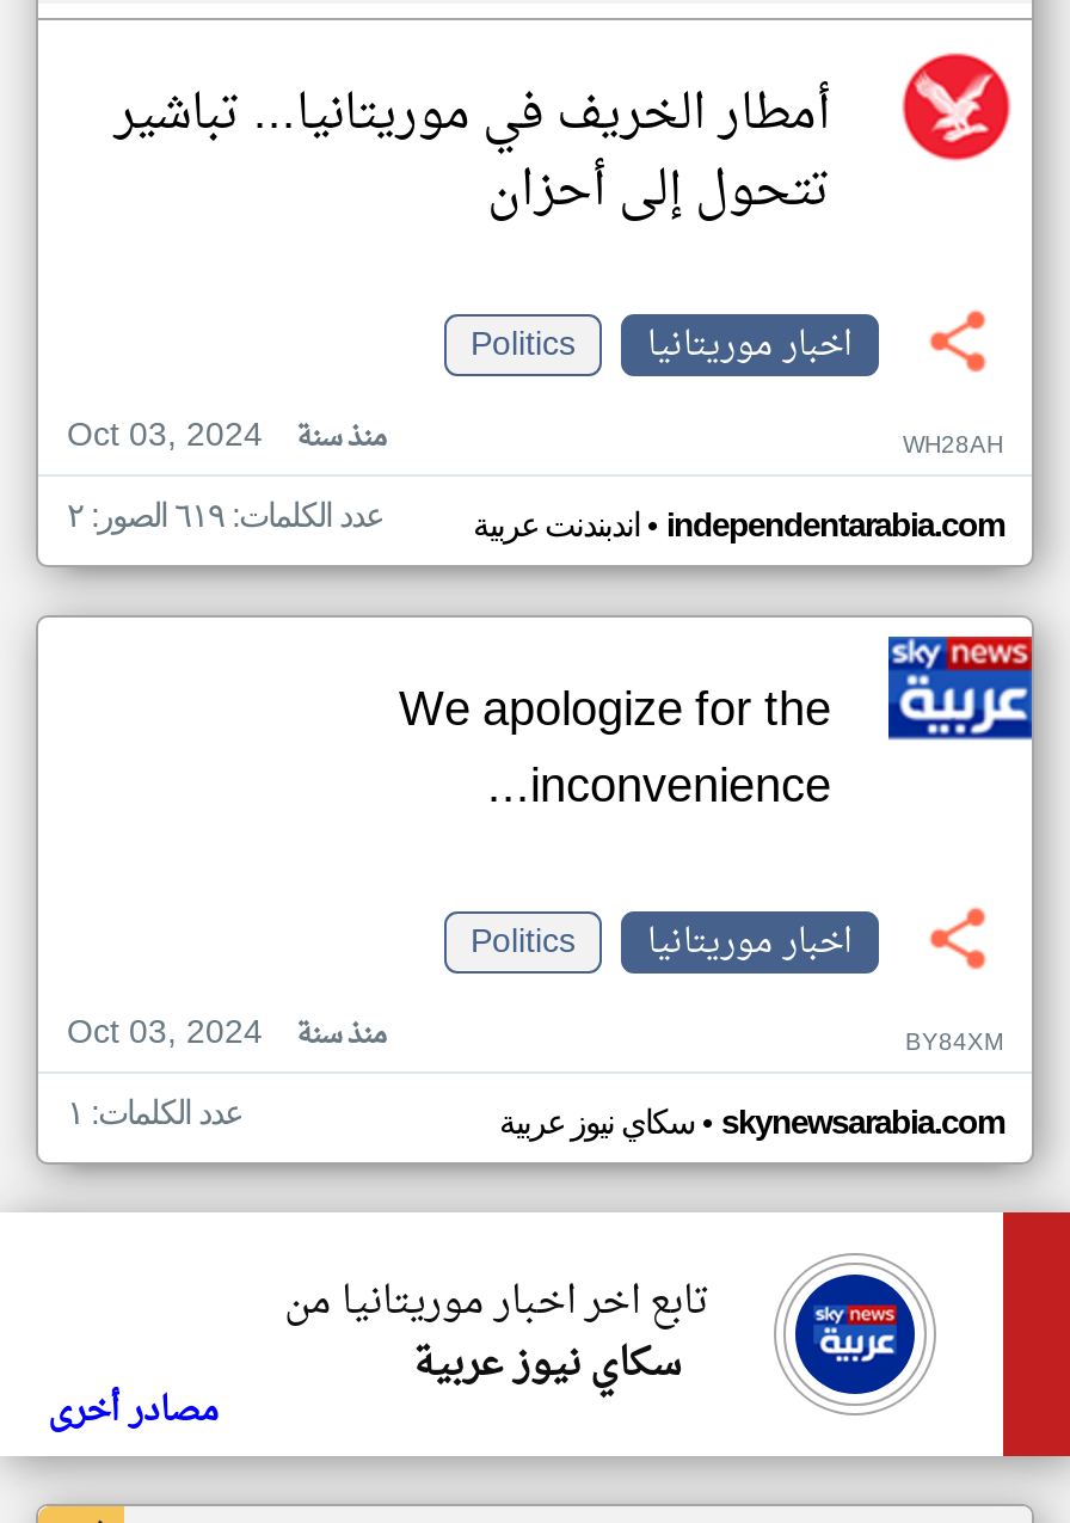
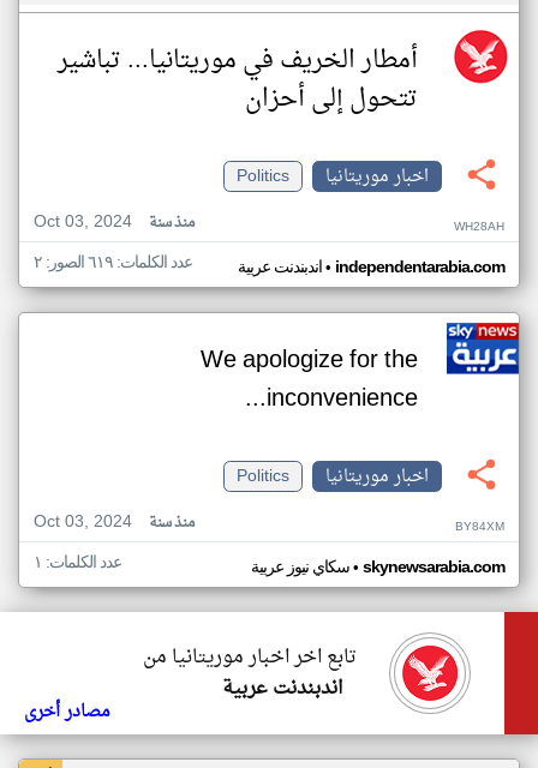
[793,1272,917,1396] [image] -> [400,643,460,703] [image]
[413,1329,681,1401] سكاي نيوز عربية -> [222,671,342,707] اندبندنت عربية

